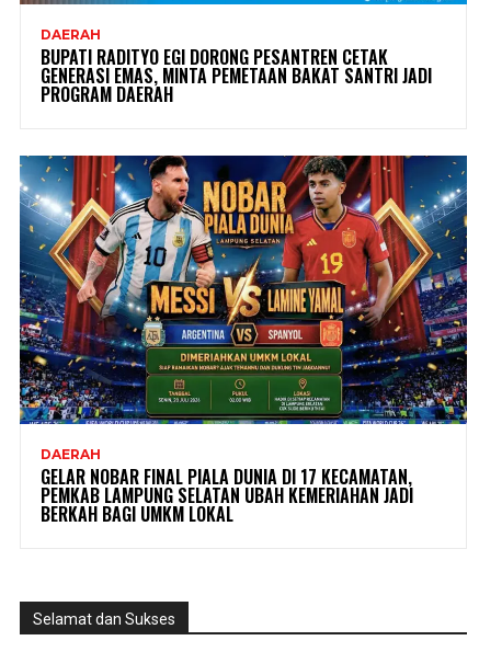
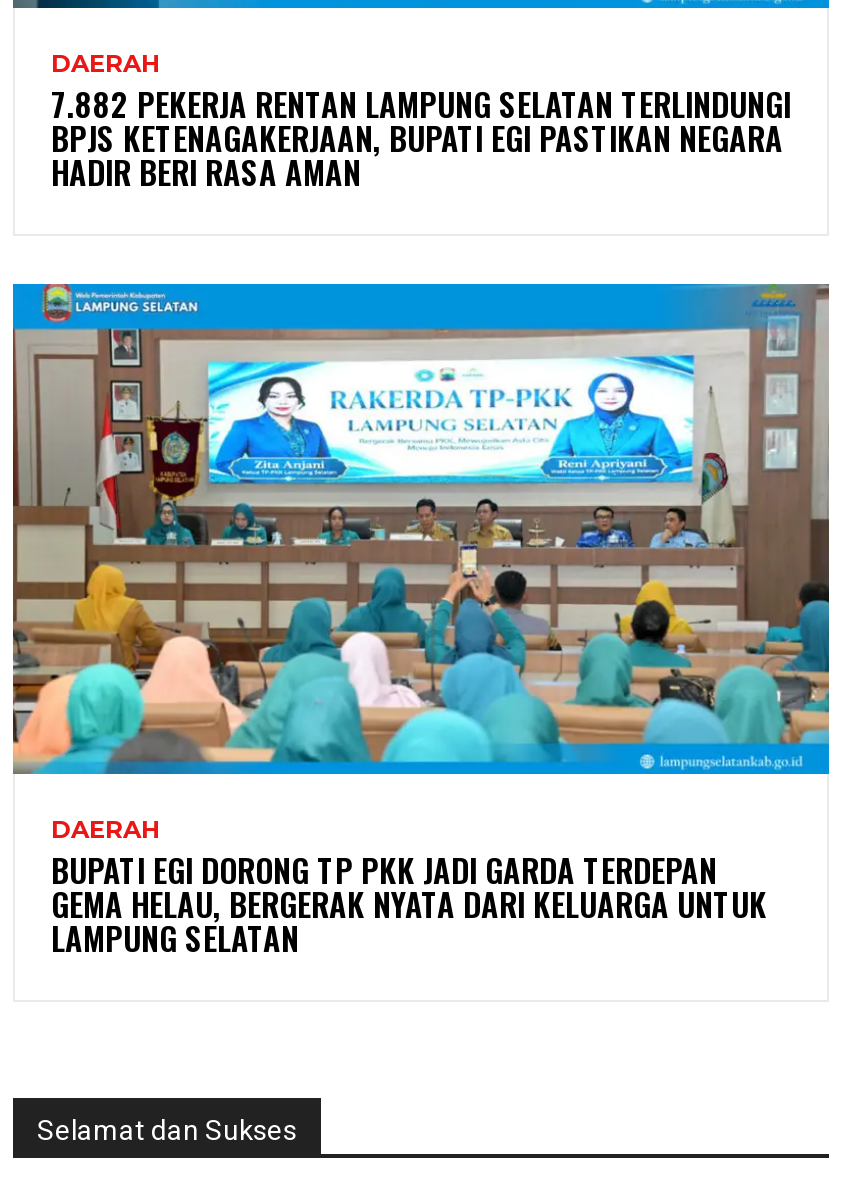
[41,44,432,108] BUPATI RADITYO EGI DORONG PESANTREN CETAK | GENERASI EMAS, MINTA PEMETAAN BAKAT SANTRI JADI | PROGRAM DAERAH -> [51,80,791,196] 7.882 PEKERJA RENTAN LAMPUNG SELATAN TERLINDUNGI | BPJS KETENAGAKERJAAN, BUPATI EGI PASTIKAN NEGARA | HADIR BERI RASA AMAN
[19,155,468,527] [image] | GELAR NOBAR FINAL PIALA DUNIA DI 17 KECAMATAN, | PEMKAB LAMPUNG SELATAN UBAH KEMERIAHAN JADI | BERKAH BAGI UMKM LOKAL -> [11,282,831,962] [image] | BUPATI EGI DORONG TP PKK JADI GARDA TERDEPAN | GEMA HELAU, BERGERAK NYATA DARI KELUARGA UNTUK | LAMPUNG SELATAN

